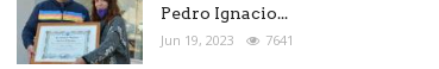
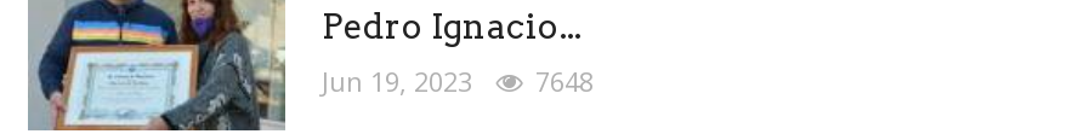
[161,31,294,49] Jun 19, 2023 7641 -> [322,63,594,99] Jun 19, 2023 7648

